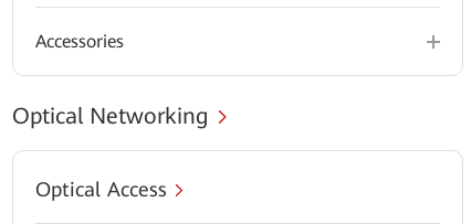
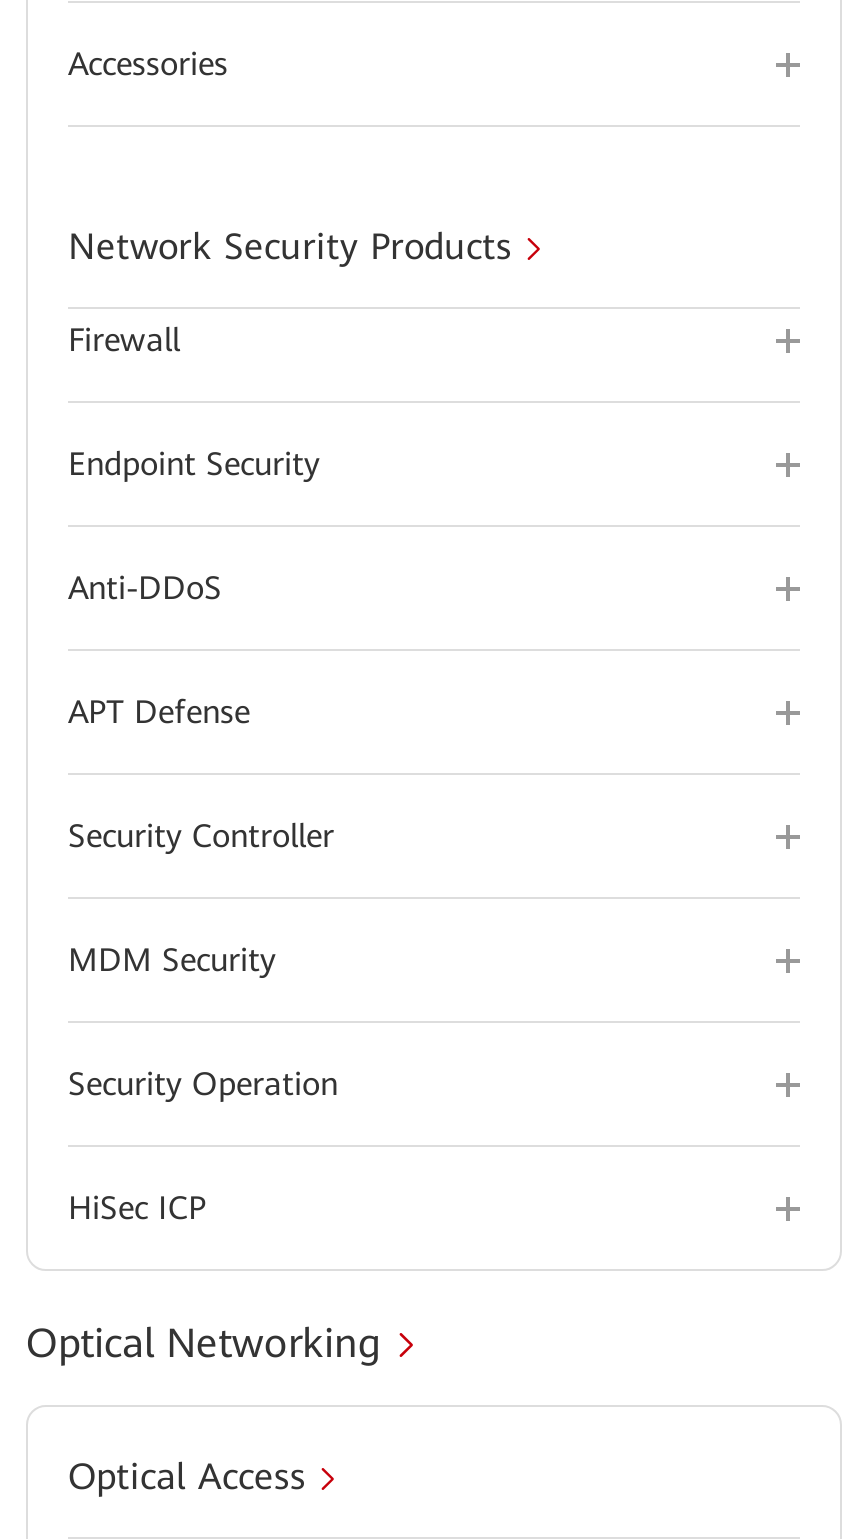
none -> [68,225,512,1227] Network Security Products | Firewall | Endpoint Security | Anti-DDoS | APT Defense | Security Controller | MDM Security | Security Operation | HiSec ICP

